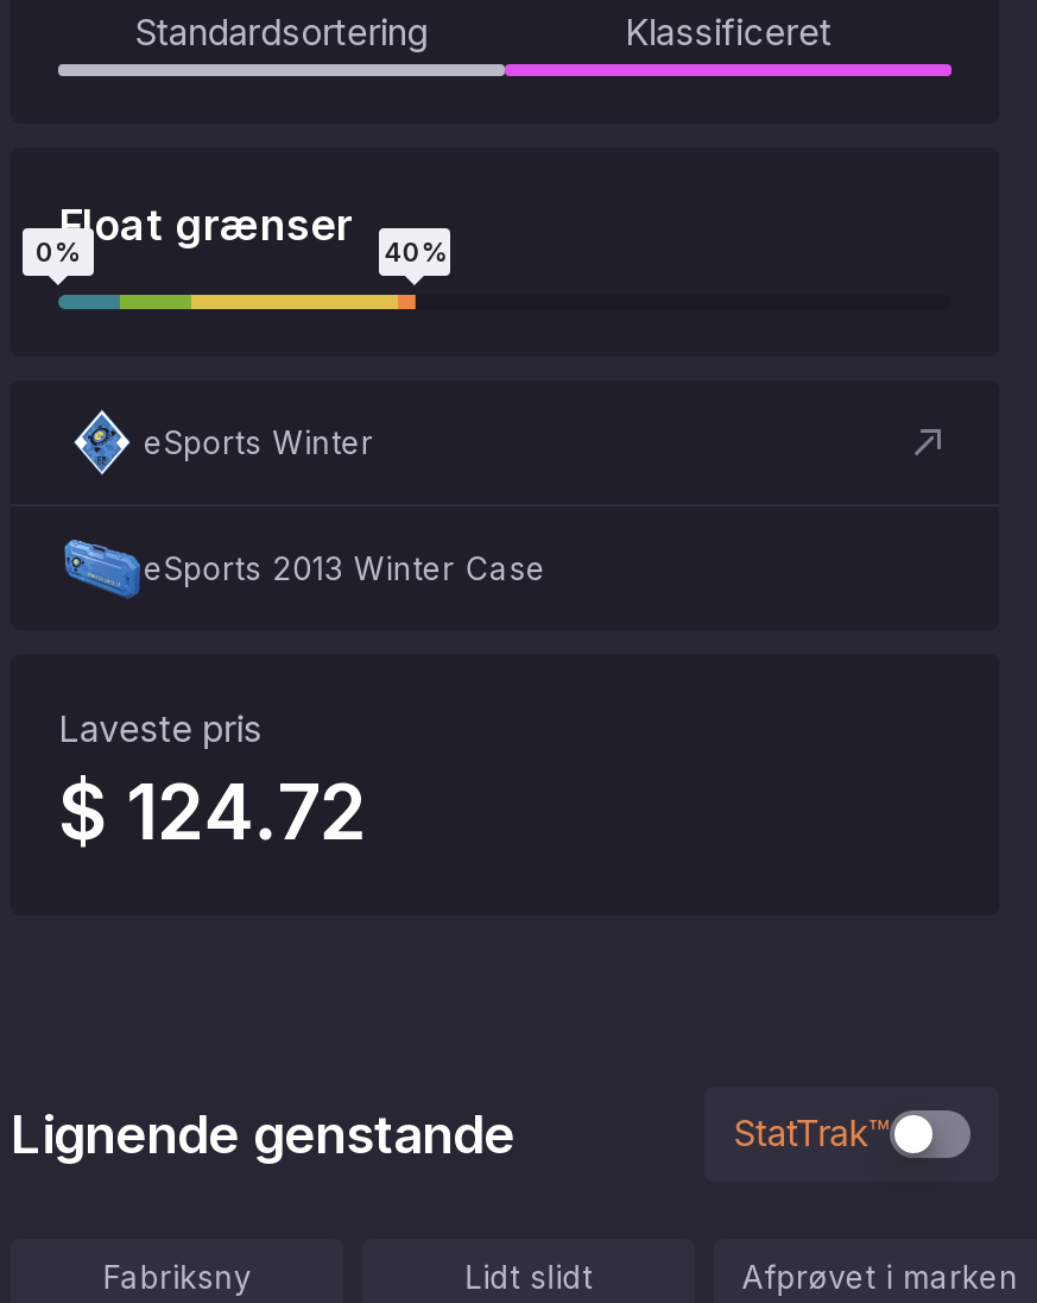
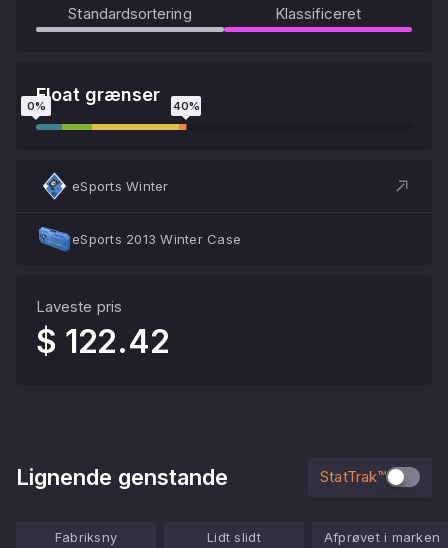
[58,766,366,858] $ 124.72 -> [36,322,170,361] $ 122.42

